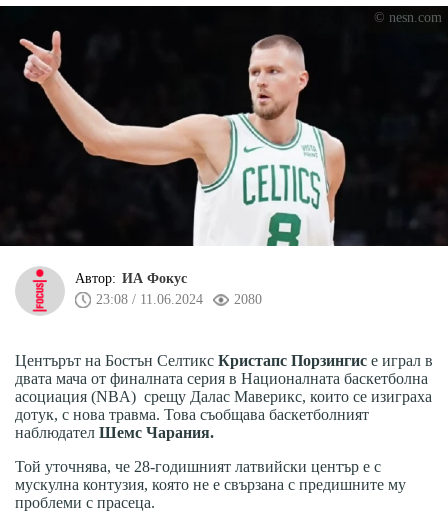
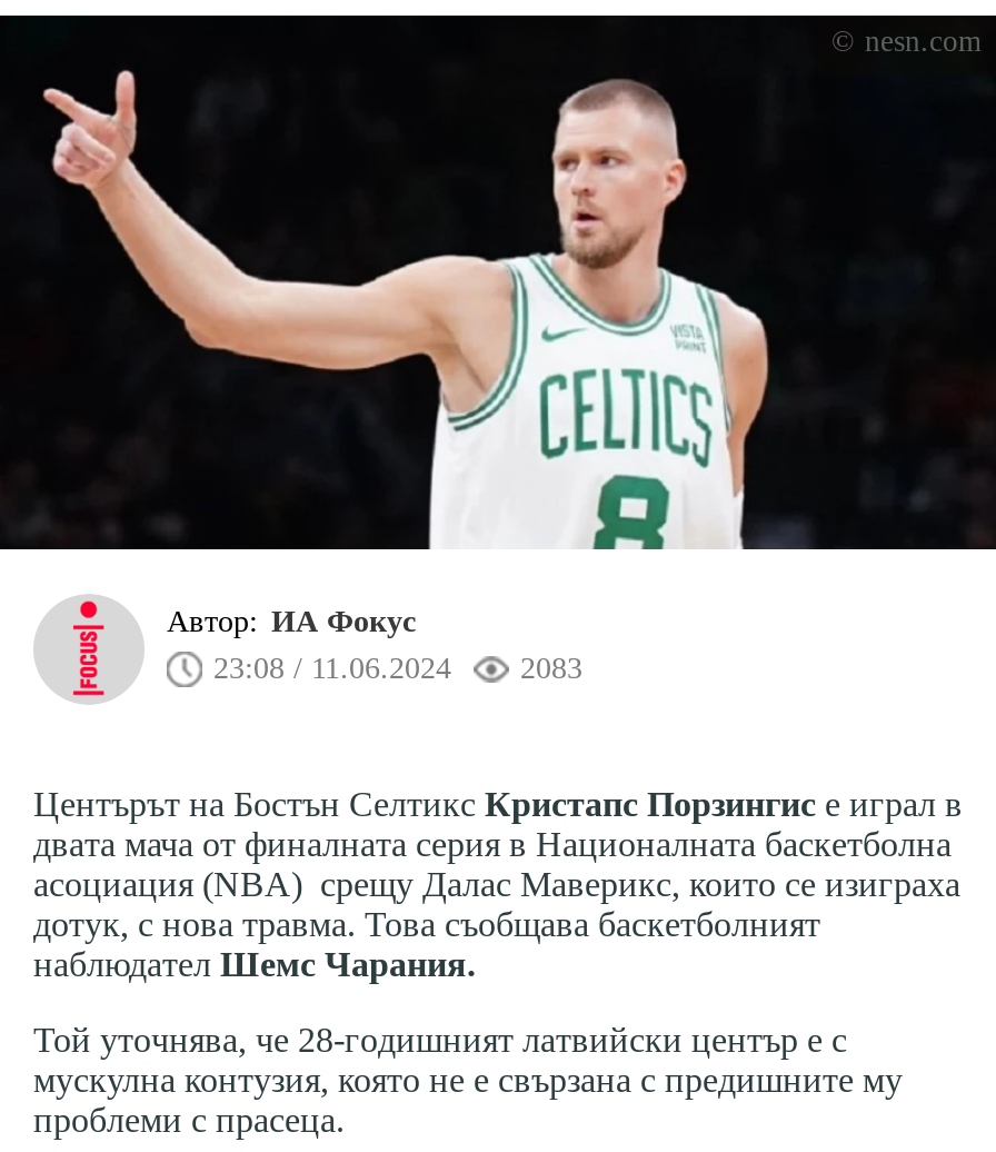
[234,292,262,307] 2080 -> [520,652,582,685] 2083

